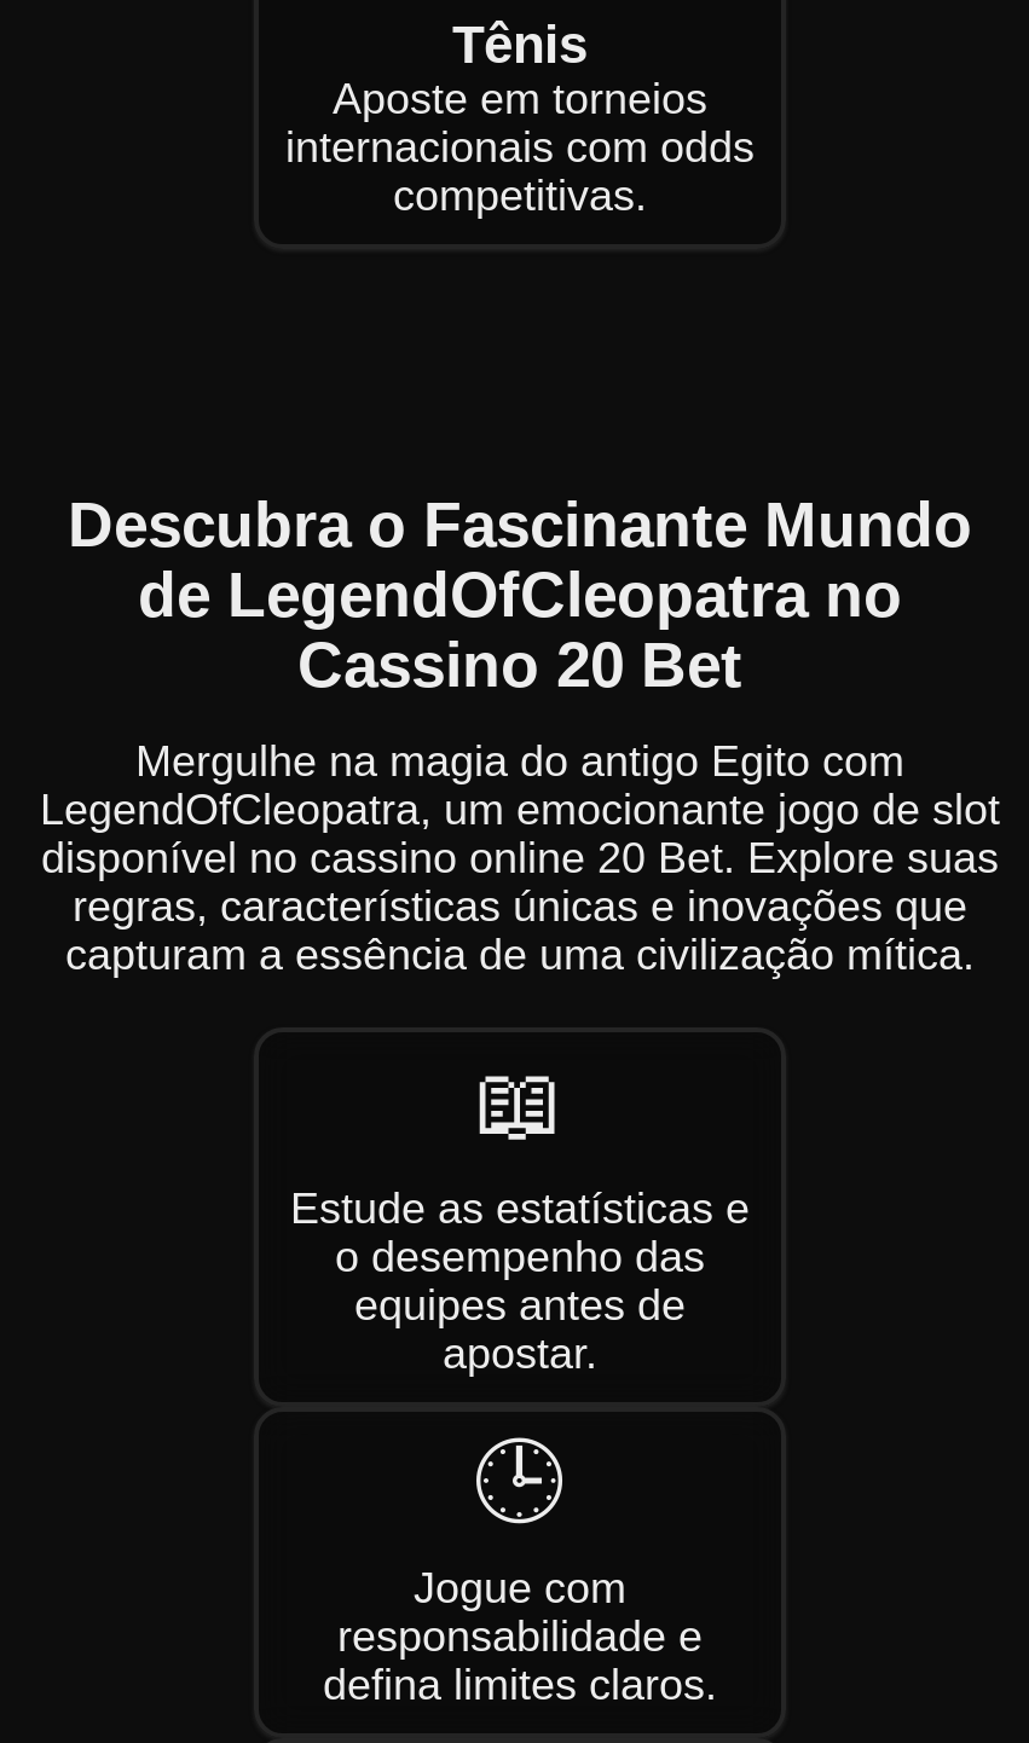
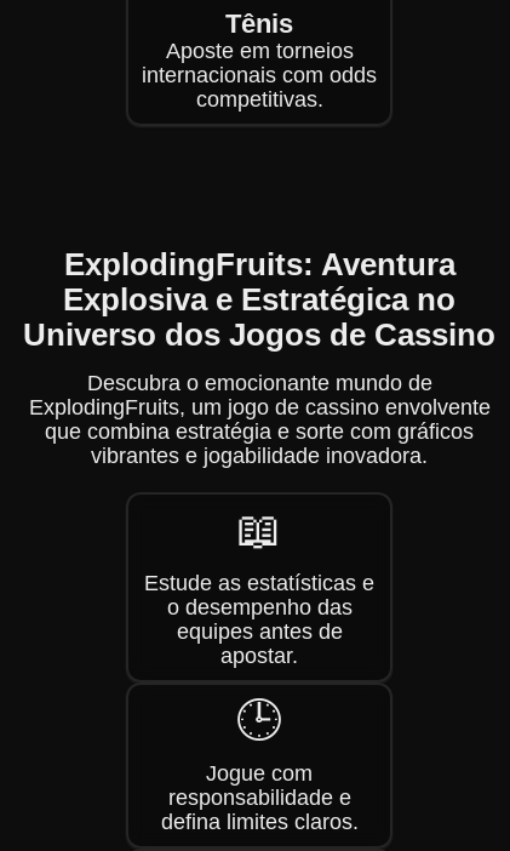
[68,488,972,701] Descubra o Fascinante Mundo | de LegendOfCleopatra no | Cassino 20 Bet -> [23,246,495,353] ExplodingFruits: Aventura | Explosiva e Estratégica no | Universo dos Jogos de Cassino
[40,737,1000,979] Mergulhe na magia do antigo Egito com | LegendOfCleopatra, um emocionante jogo de slot | disponível no cassino online 20 Bet. Explore suas | regras, características únicas e inovações que | capturam a essência de uma civilização mítica. -> [28,371,490,468] Descubra o emocionante mundo de | ExplodingFruits, um jogo de cassino envolvente | que combina estratégia e sorte com gráficos | vibrantes e jogabilidade inovadora.

